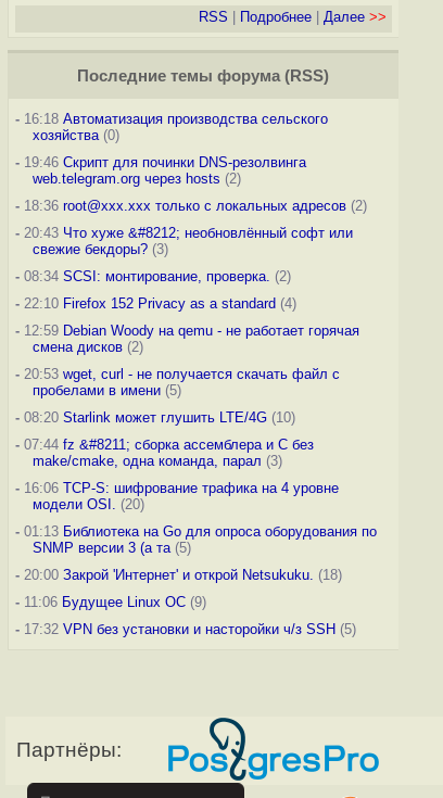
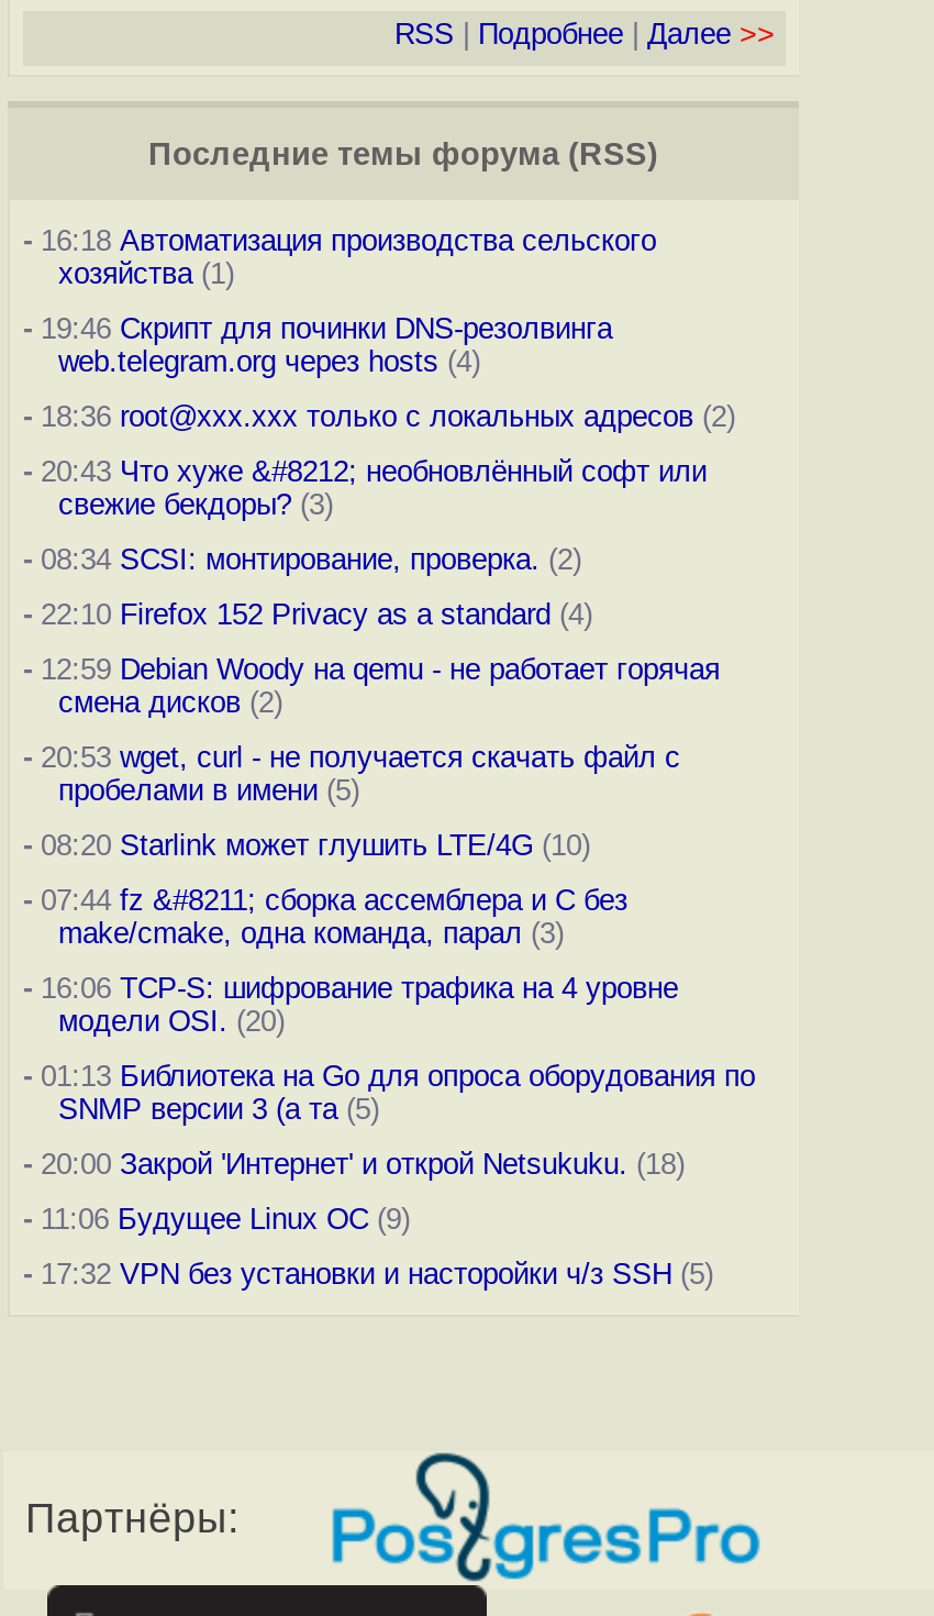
[33,127,119,143] хозяйства (0) -> [58,257,234,290] хозяйства (1)
[33,170,241,187] web.telegram.org через hosts (2) -> [58,345,480,378] web.telegram.org через hosts (4)

